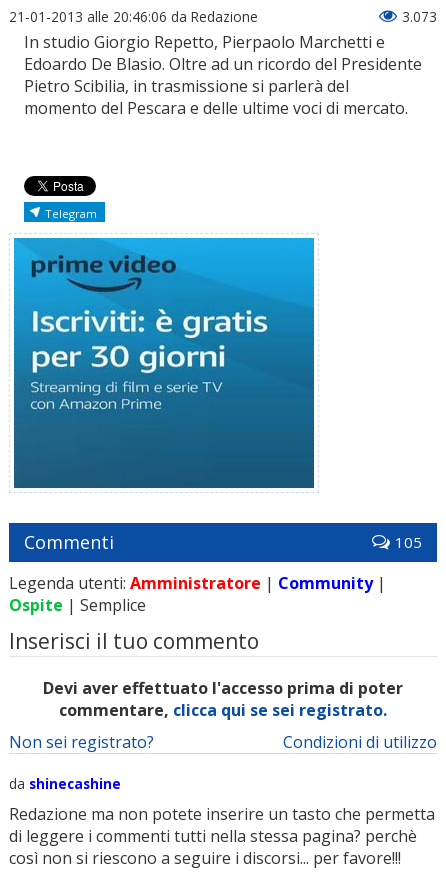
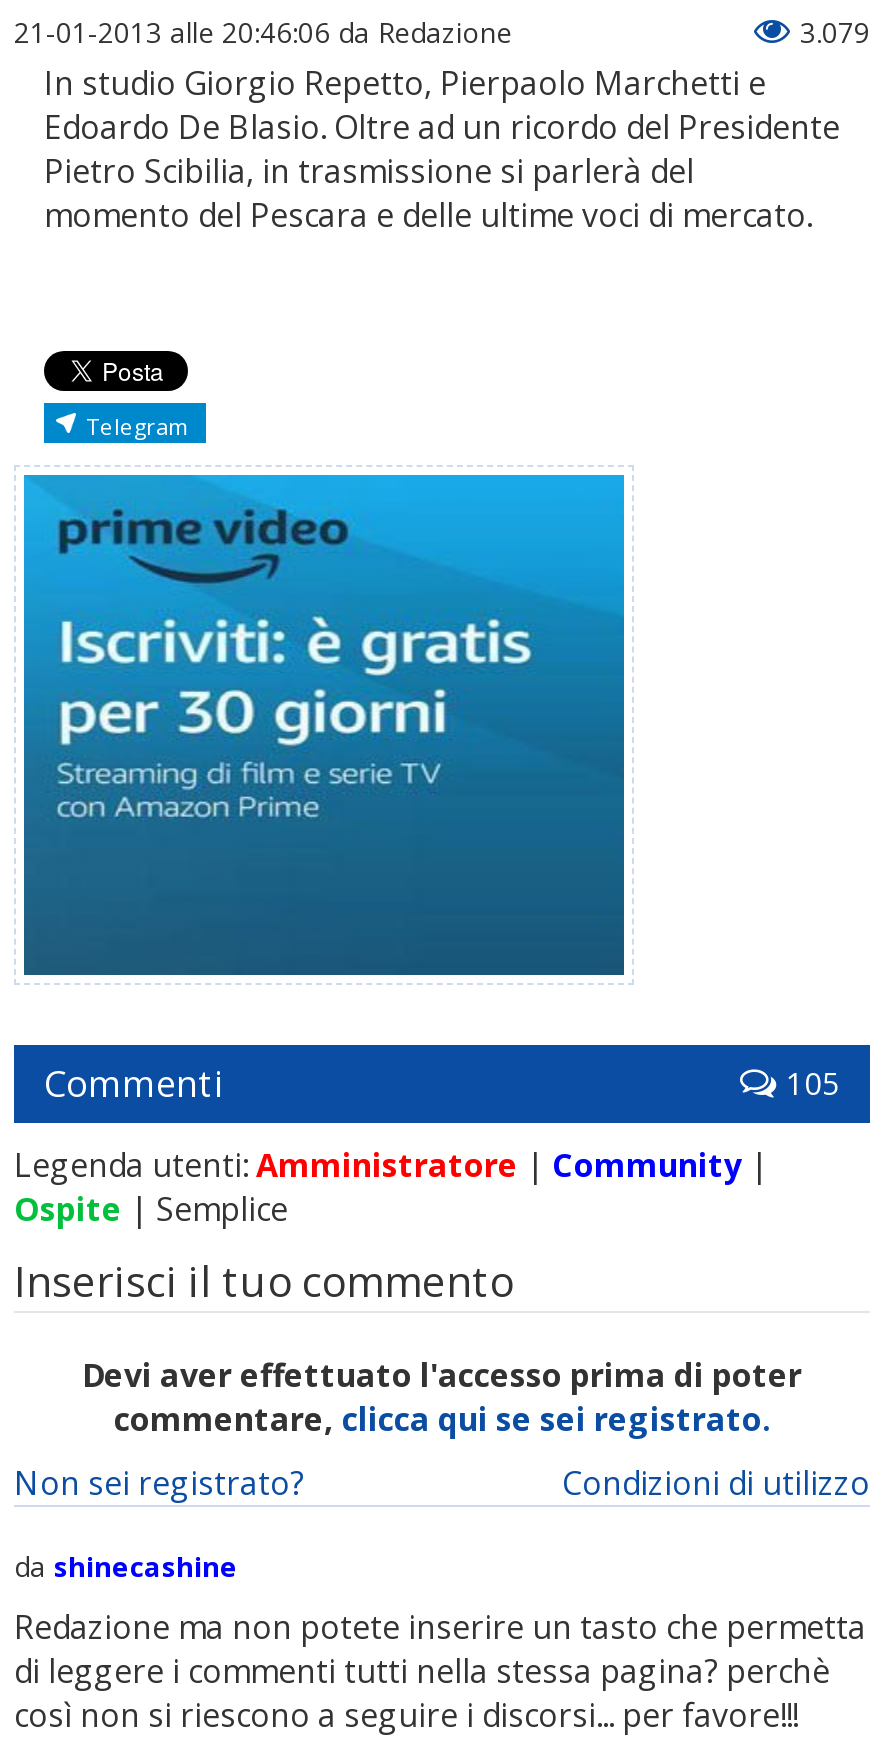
[402,7,437,26] 3.073 -> [800,13,870,51] 3.079

